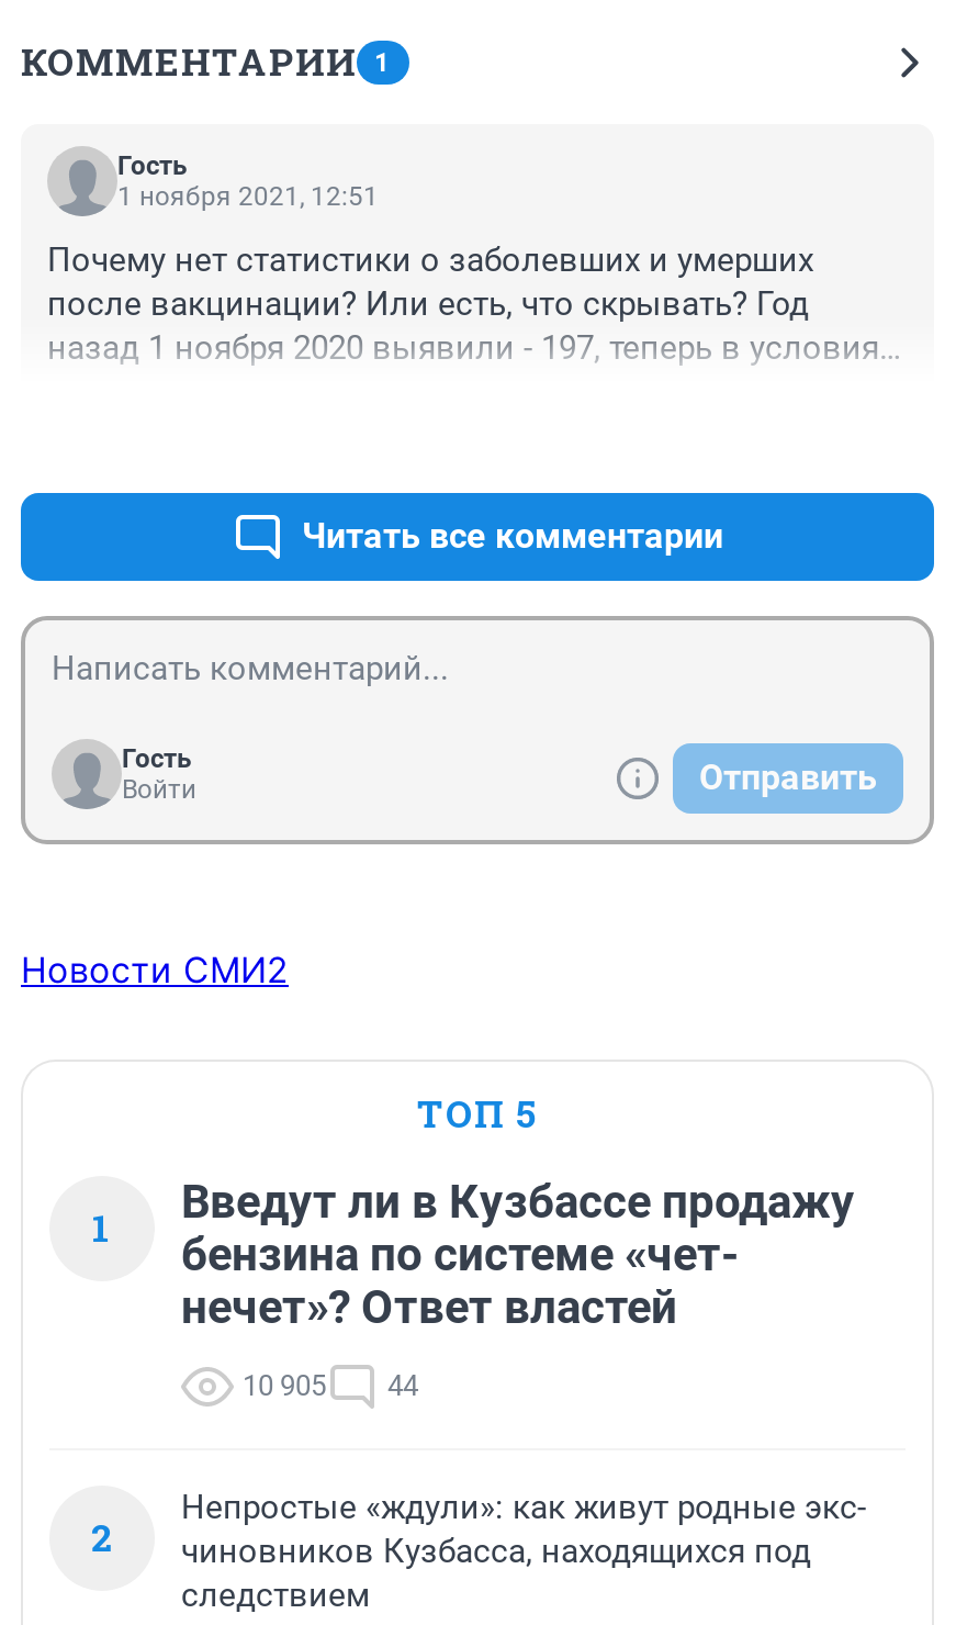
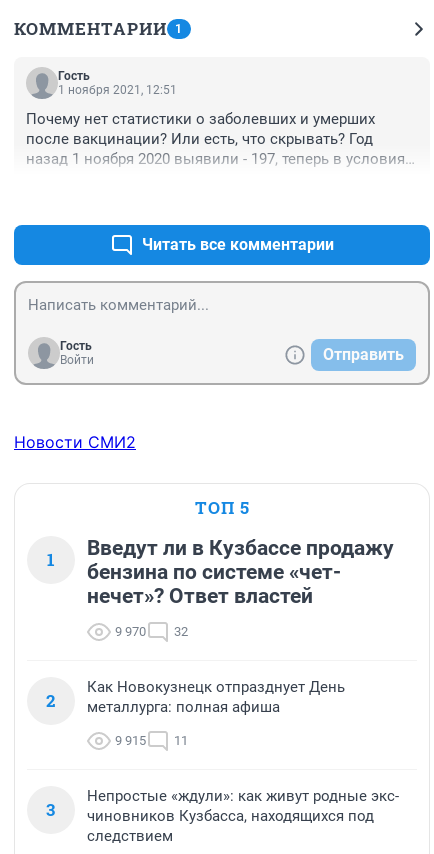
none -> [46,678,345,821] Как Новокузнецк отпразднует День | металлурга: полная афиша | 9 915 | 11 | 3
[243,1370,326,1403] 10 905 -> [115,624,146,639] 9 970
[387,1370,418,1403] 44 -> [174,624,188,639] 32

